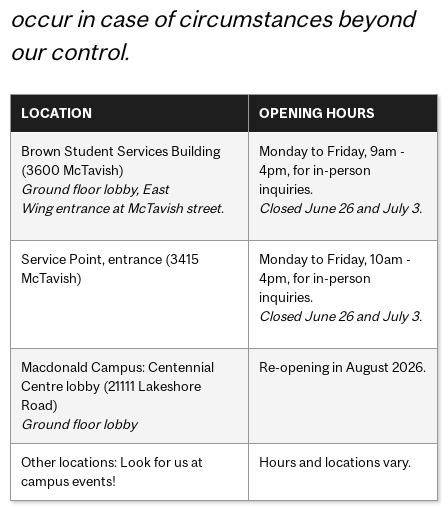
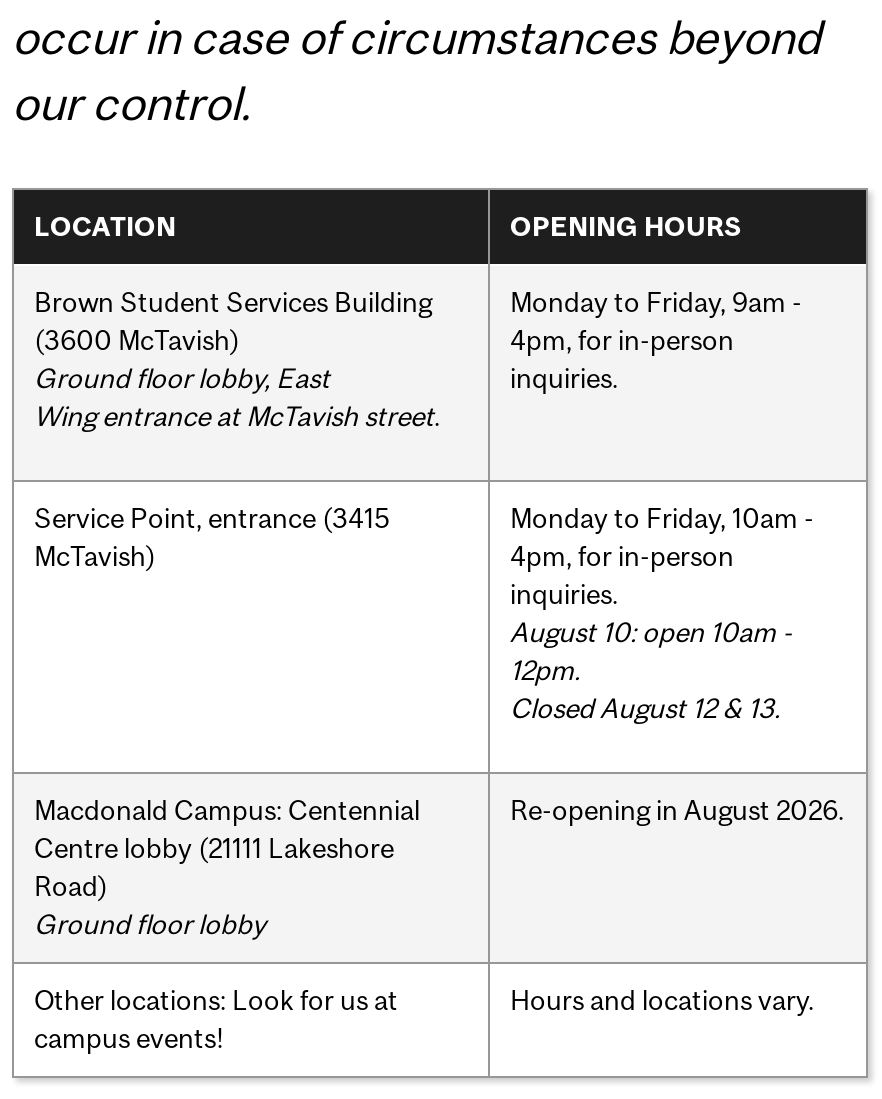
[259,200,422,216] Closed June 26 and July 3. -> none
[259,308,422,324] Closed June 26 and July 3. -> [510,615,792,723] August 10: open 10am - | 12pm. | Closed August 12 & 13.

